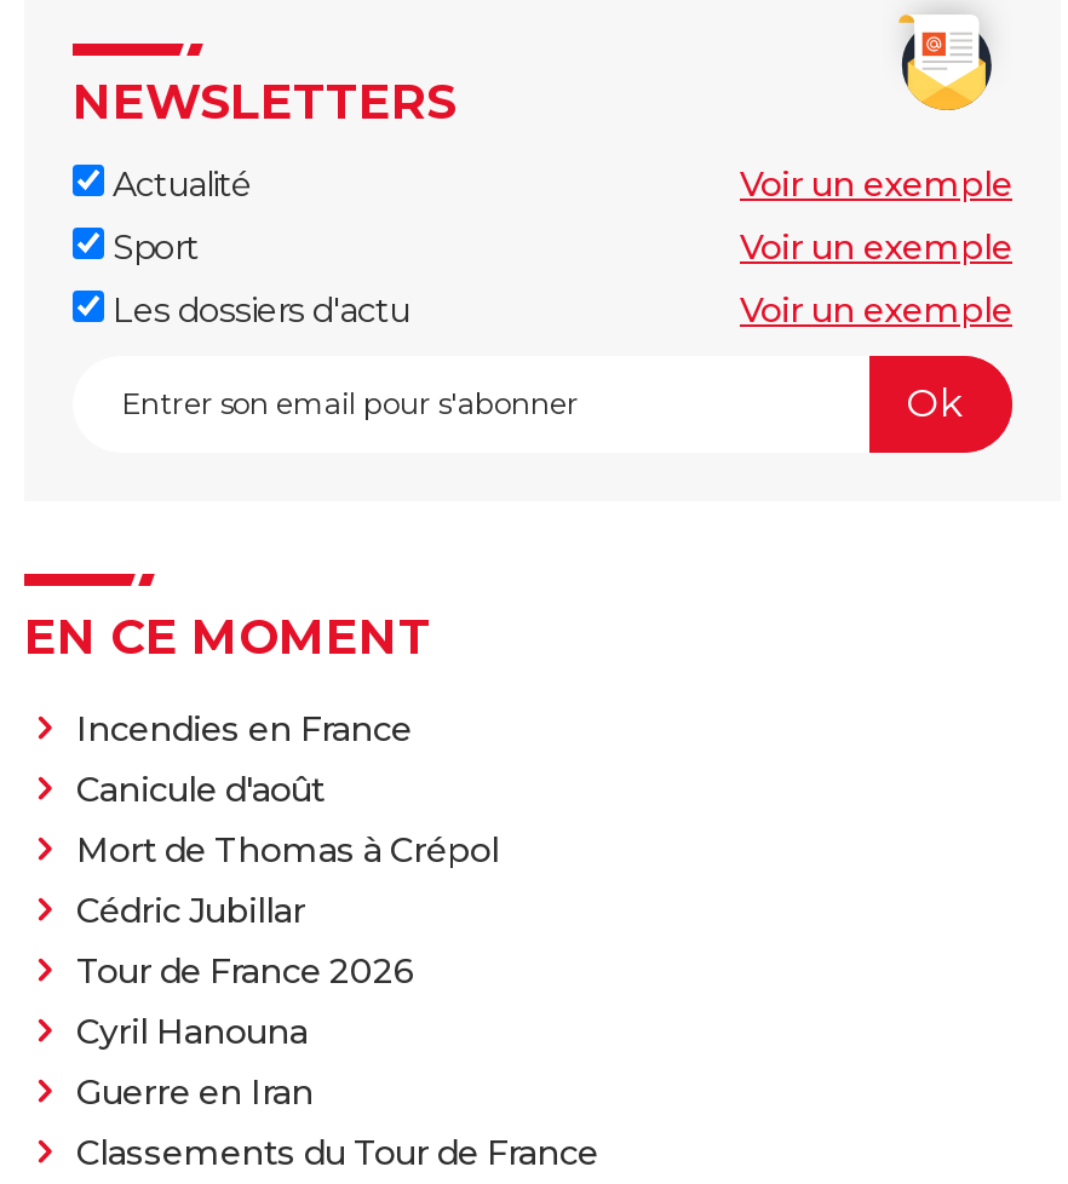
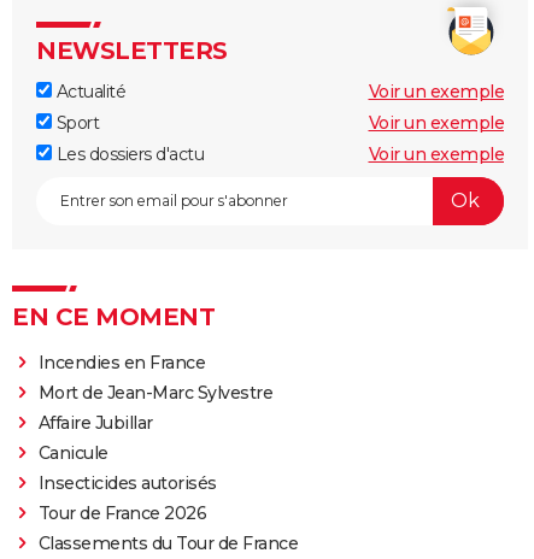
[76,767,499,931] Canicule d'août | Mort de Thomas à Crépol | Cédric Jubillar -> [38,381,272,493] Mort de Jean-Marc Sylvestre | Affaire Jubillar | Canicule | Insecticides autorisés
moved [76,948,414,992] -> [38,502,206,524]: Tour de France 2026
[76,1009,314,1113] Cyril Hanouna | Guerre en Iran -> none

